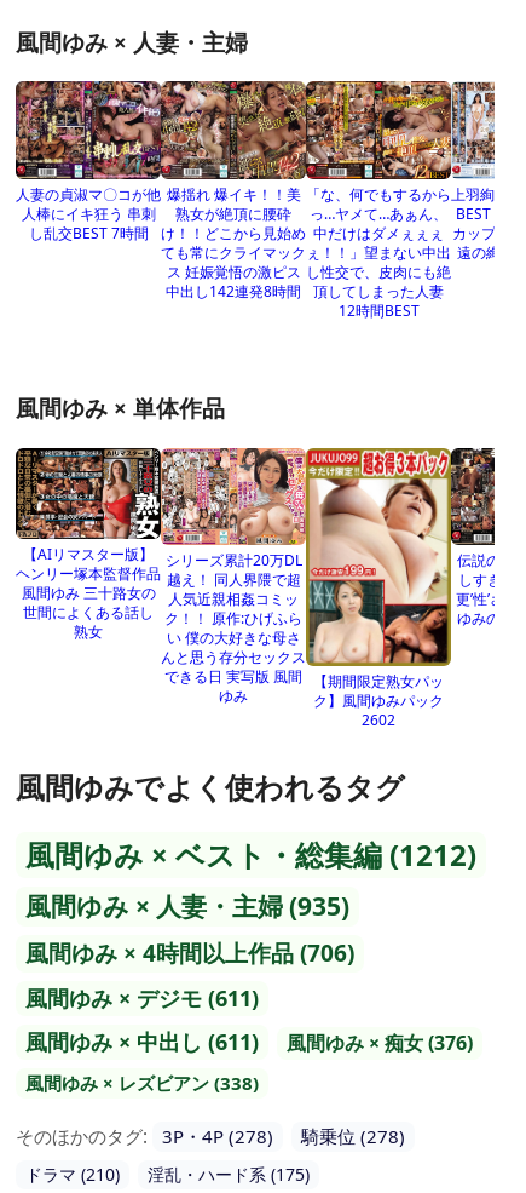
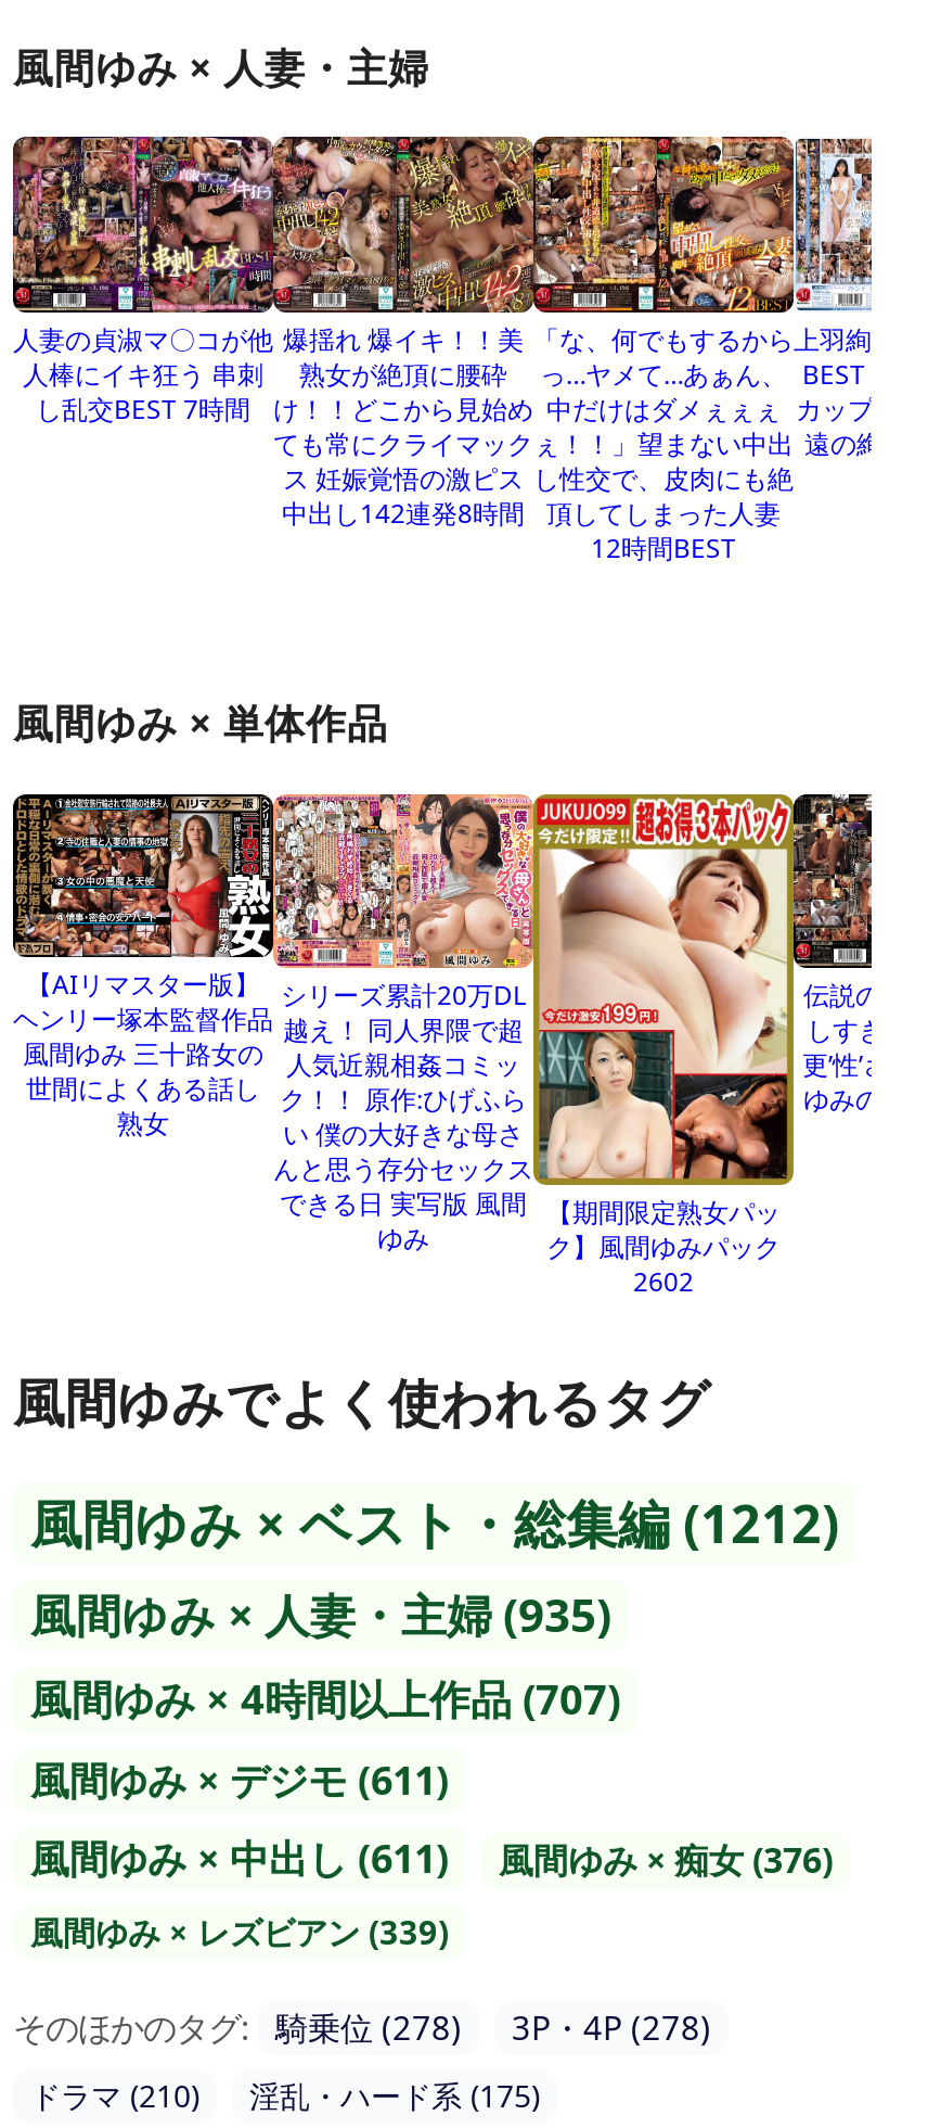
[25,937,354,969] 風間ゆみ × 4時間以上作品 (706) -> [30,1671,620,1727] 風間ゆみ × 4時間以上作品 (707)
[25,1070,259,1095] 風間ゆみ × レズビアン (338) -> [30,1909,449,1953] 風間ゆみ × レズビアン (339)
[16,1124,405,1149] そのほかのタグ: 3P・4P (278) | 騎乗位 (278) -> [13,2005,711,2051] そのほかのタグ: 騎乗位 (278) | 3P・4P (278)

